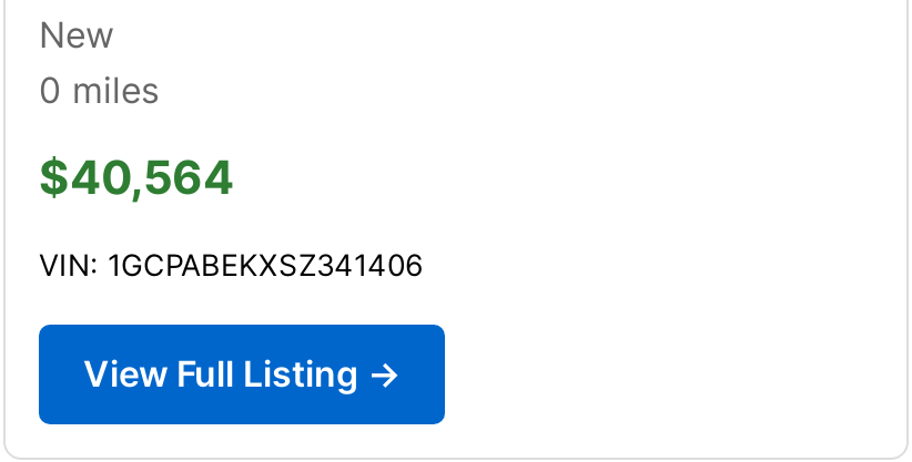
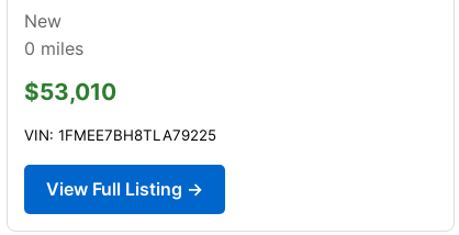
[39,149,234,205] $40,564 -> [24,78,116,105] $53,010
[39,247,423,282] VIN: 1GCPABEKXSZ341406 -> [24,126,216,144] VIN: 1FMEE7BH8TLA79225

